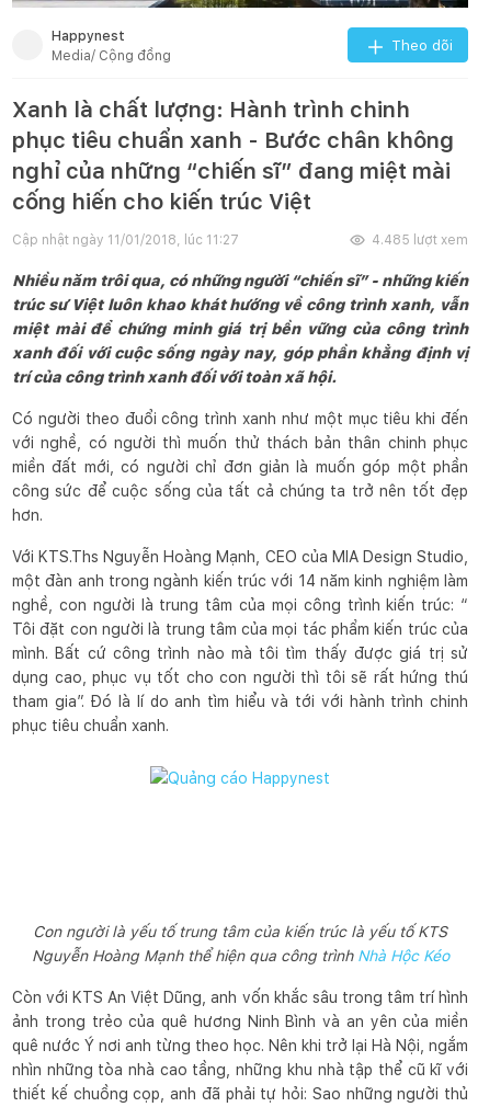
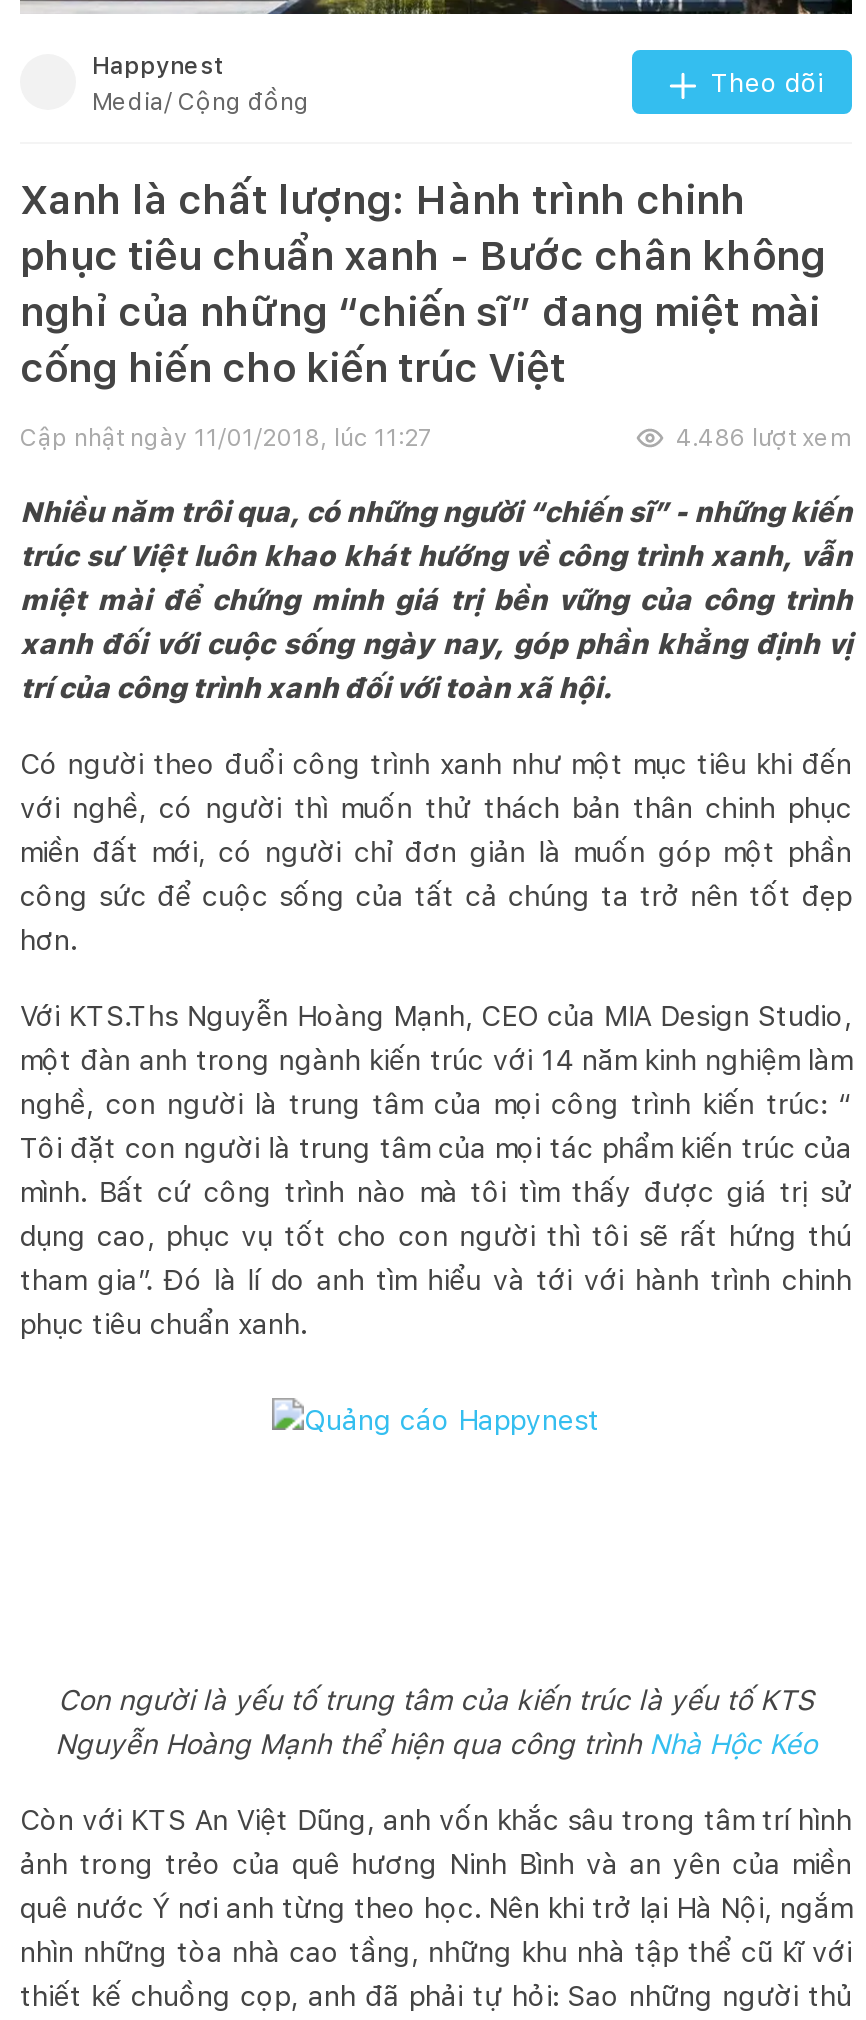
[372,232,468,248] 4.485 lượt xem -> [676,424,852,452] 4.486 lượt xem

